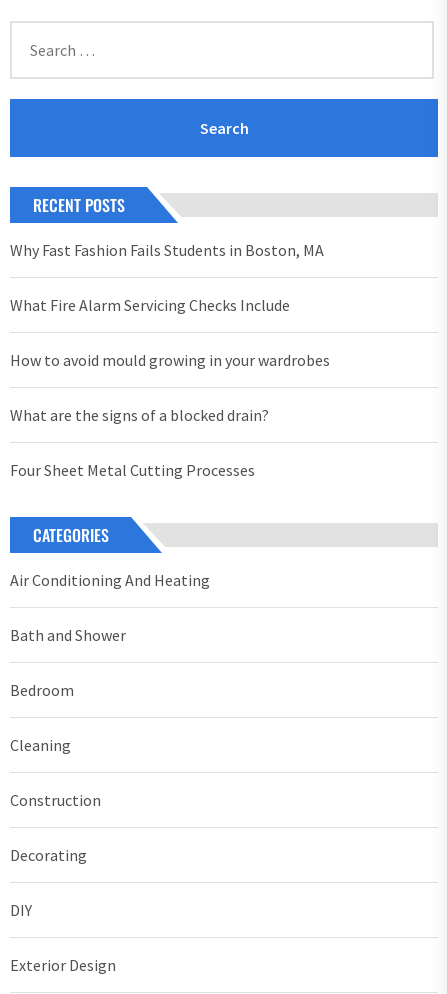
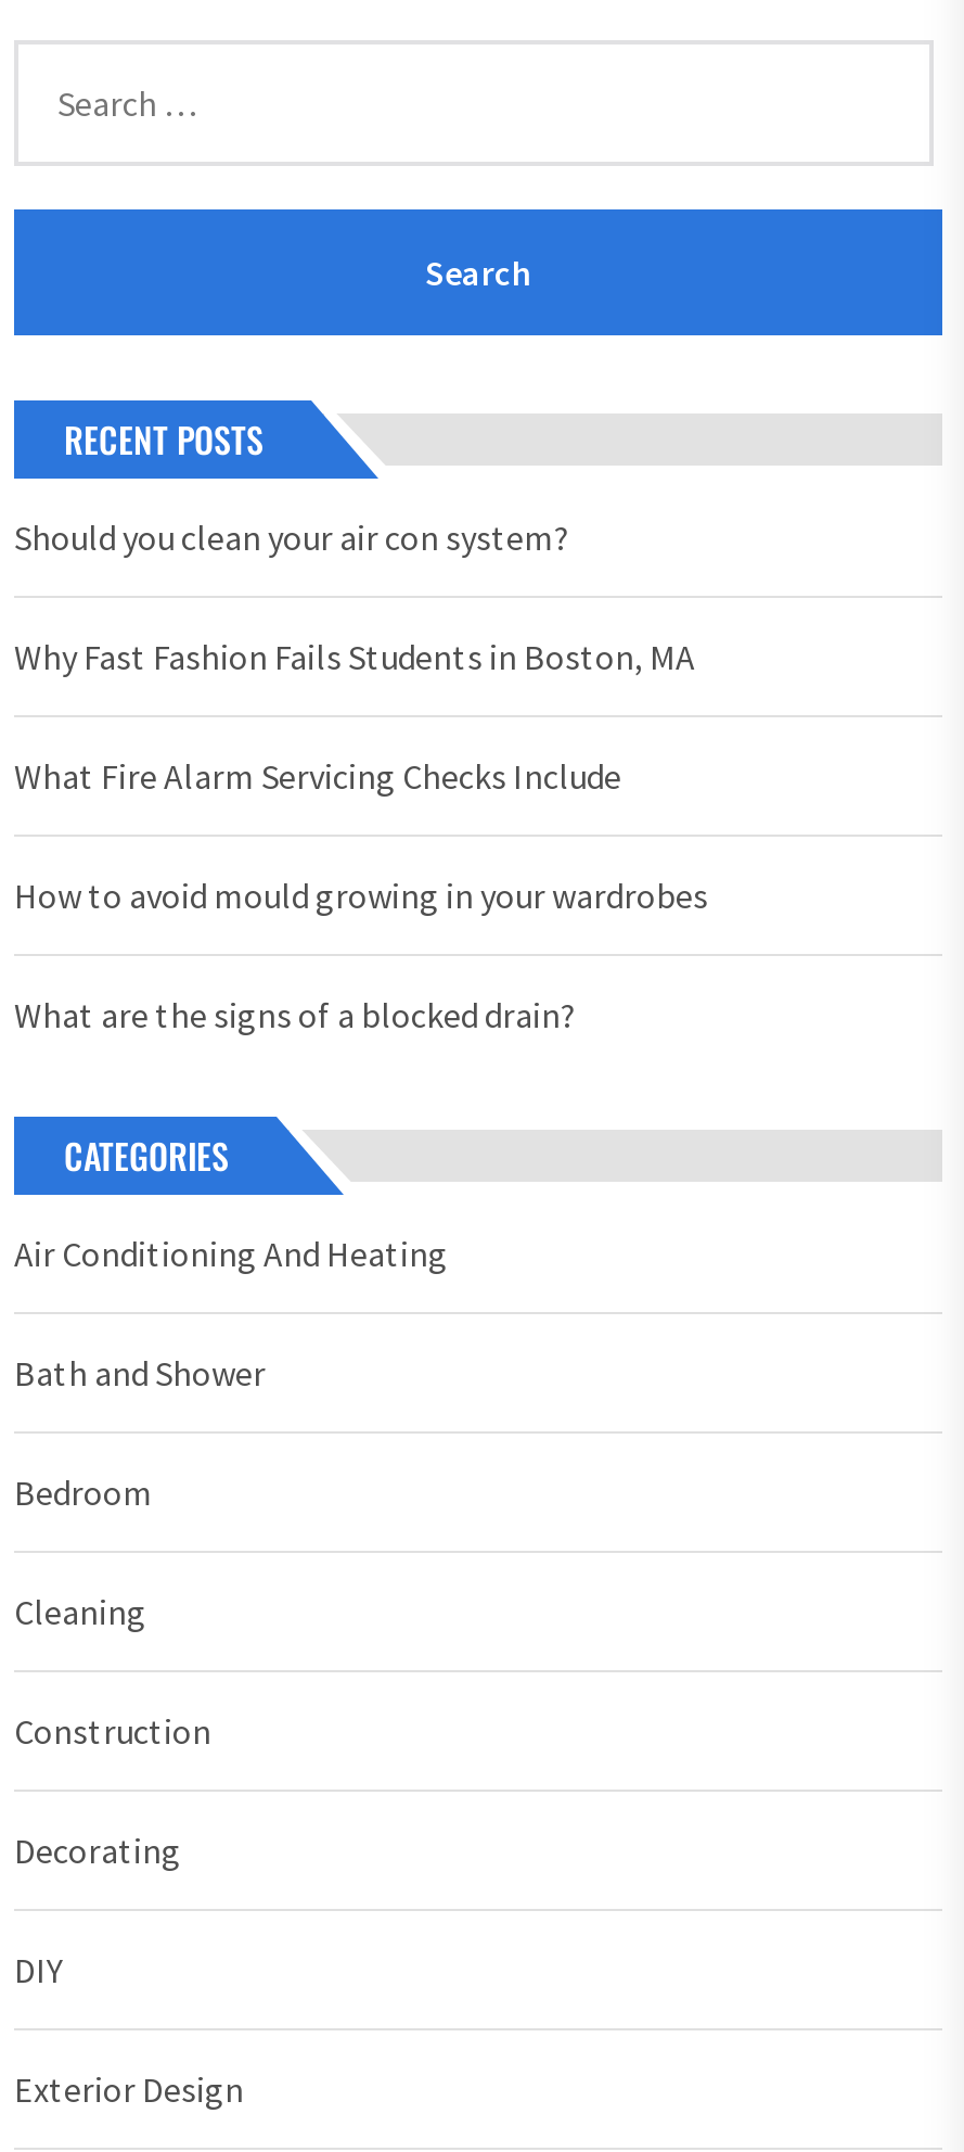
none -> [14,515,569,559] Should you clean your air con system?
moved [10,240,330,425] -> [14,635,708,1036]: Why Fast Fashion Fails Students in Boston, MA | What Fire Alarm Servicing Checks Include | How to avoid mould growing in your wardrobes | What are the signs of a blocked drain?
[10,460,255,480] Four Sheet Metal Cutting Processes -> none

